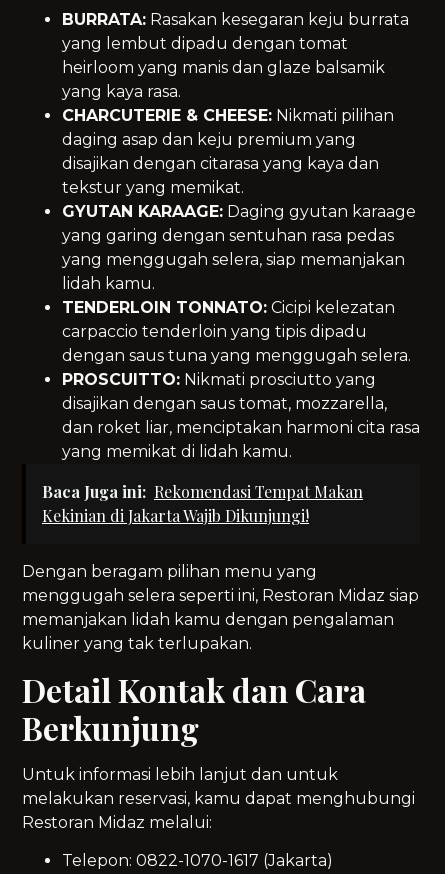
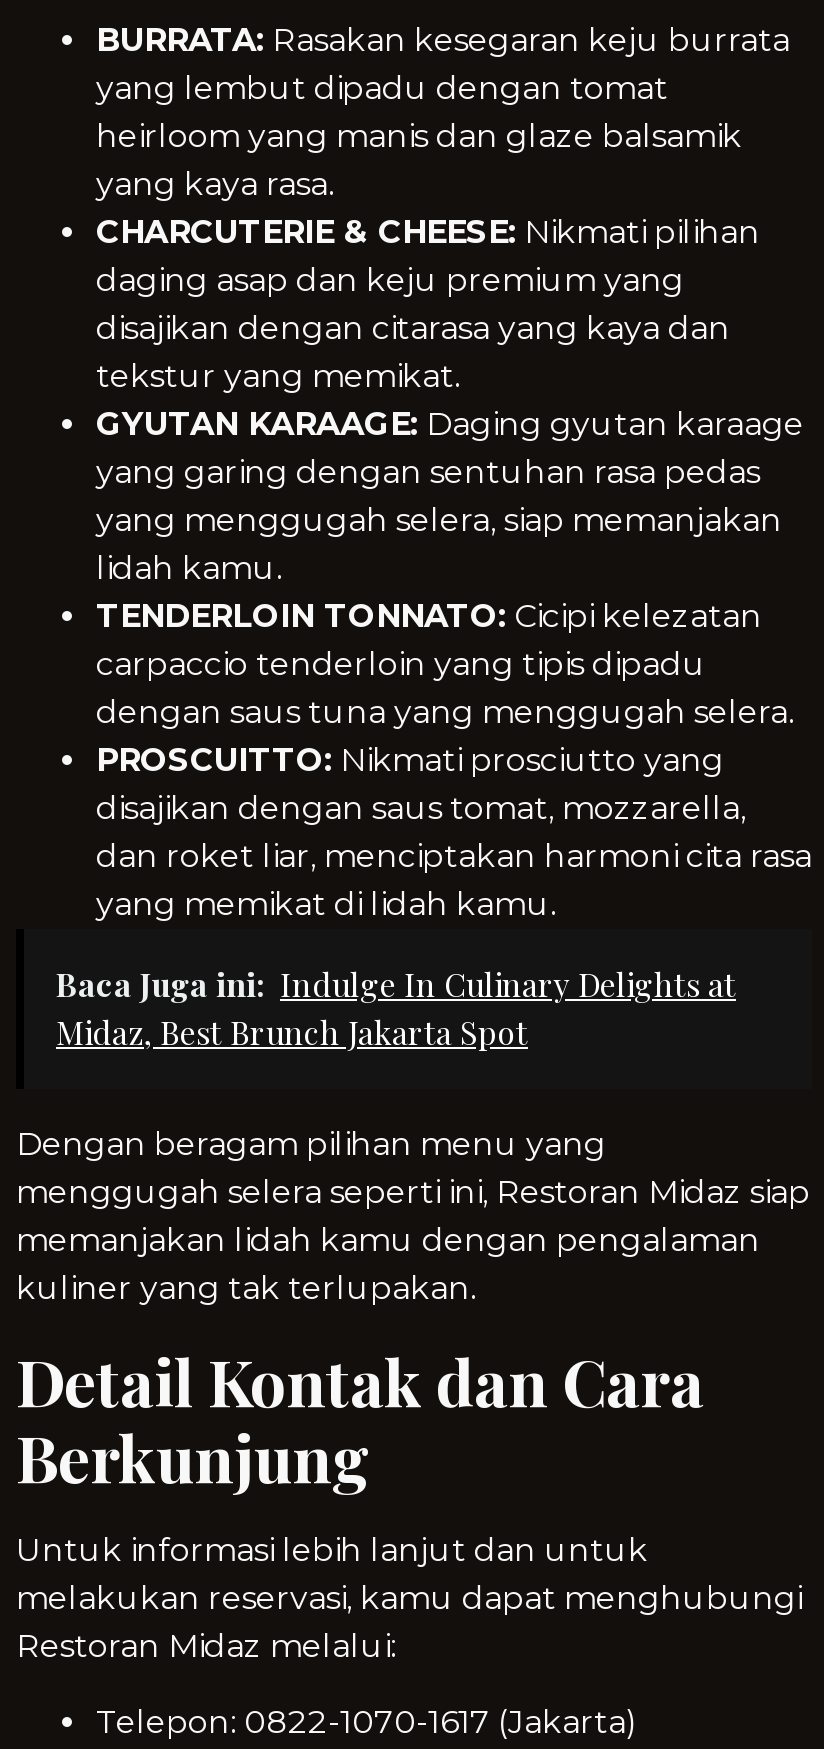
[42,481,363,526] Baca Juga ini: Rekomendasi Tempat Makan | Kekinian di Jakarta Wajib Dikunjungi! -> [56,964,736,1054] Baca Juga ini: Indulge In Culinary Delights at | Midaz, Best Brunch Jakarta Spot

